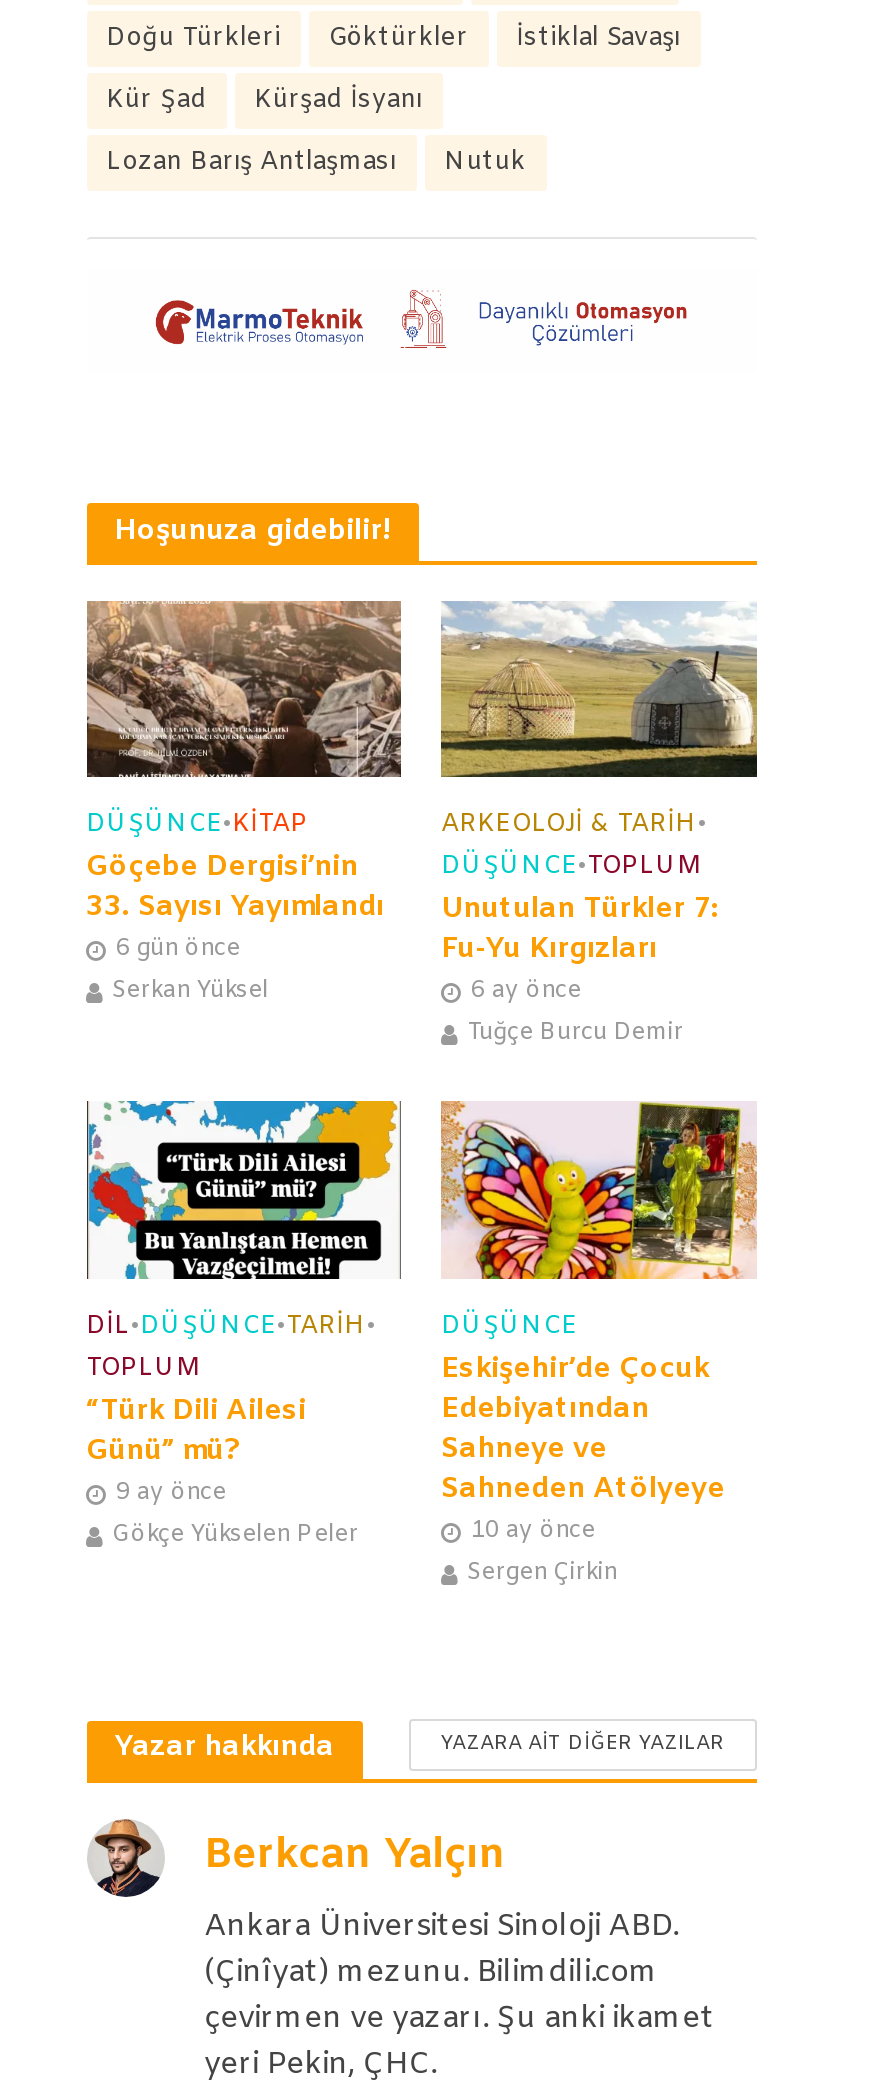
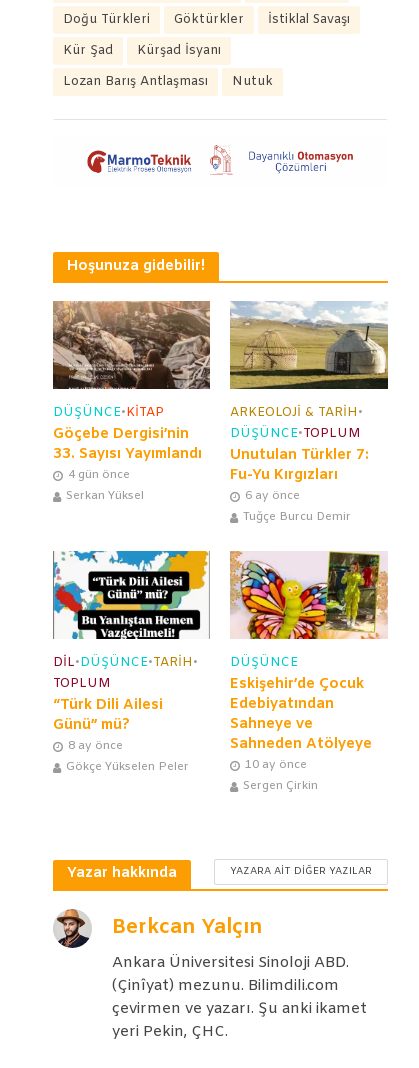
[116,934,240,966] 6 gün önce -> [67,467,129,483] 4 gün önce
[116,1476,226,1508] 9 ay önce -> [67,738,122,754] 8 ay önce

